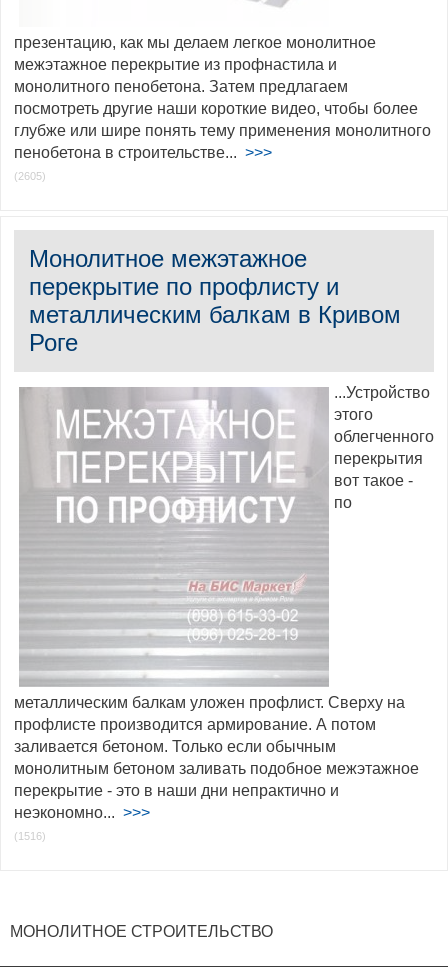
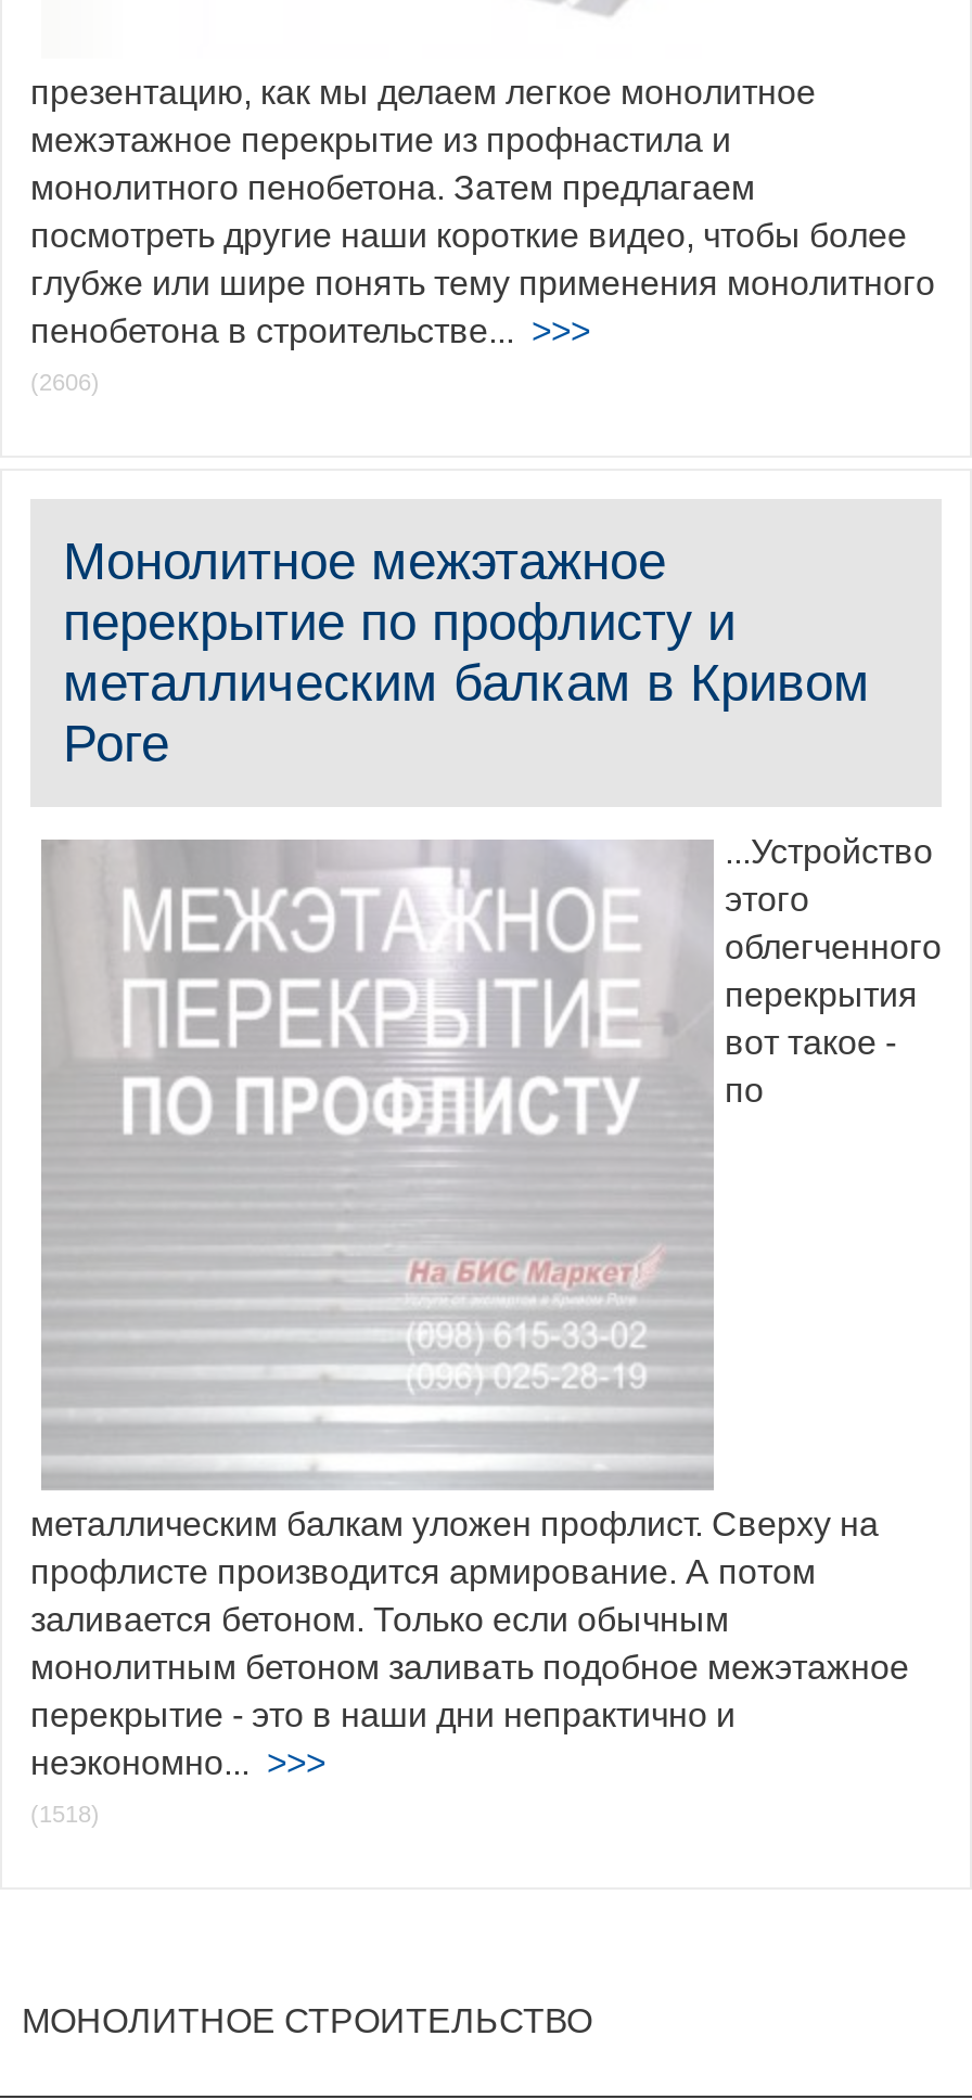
[14,170,46,182] (2605) -> [30,369,100,395] (2606)
[14,830,46,842] (1516) -> [30,1801,100,1827] (1518)

